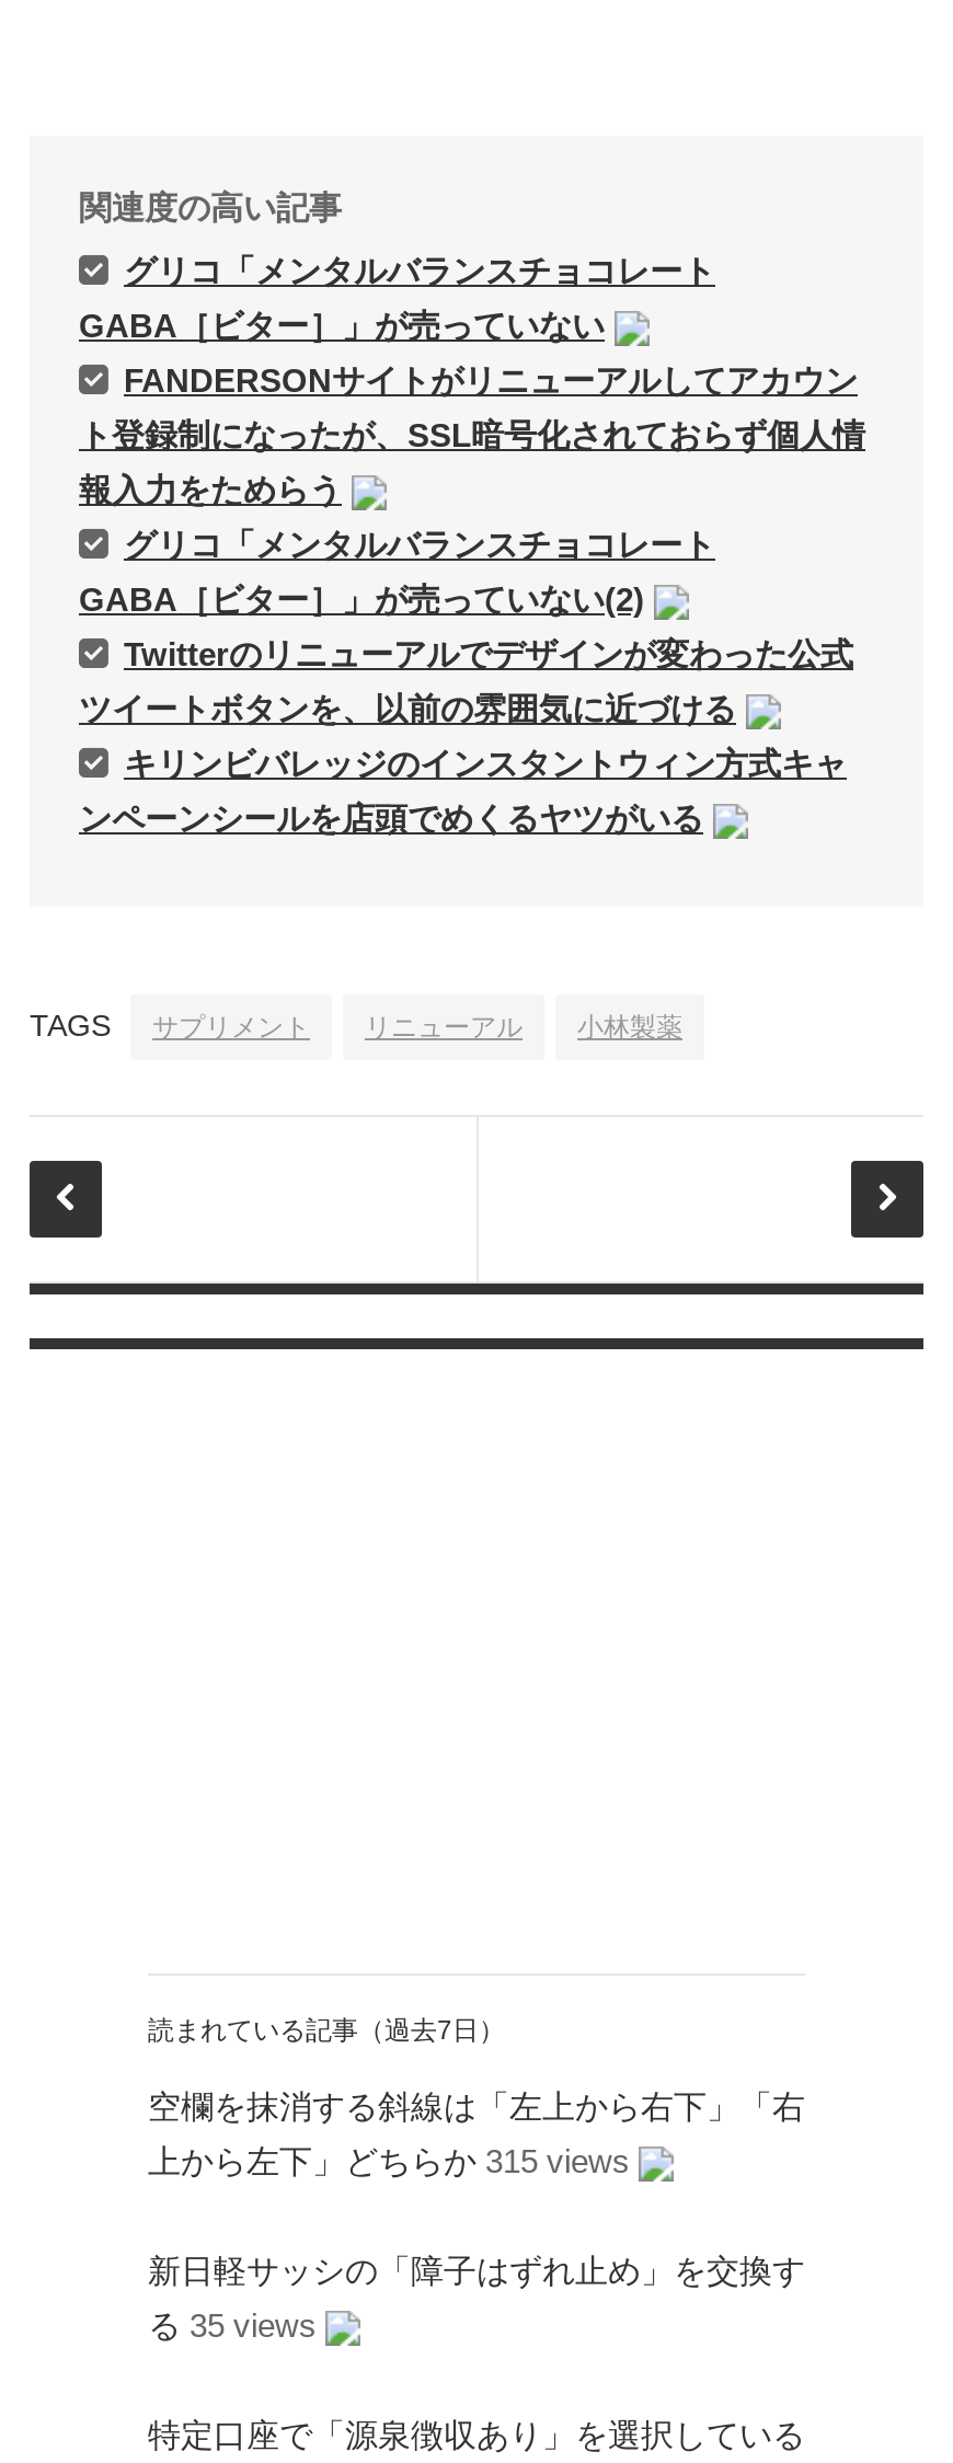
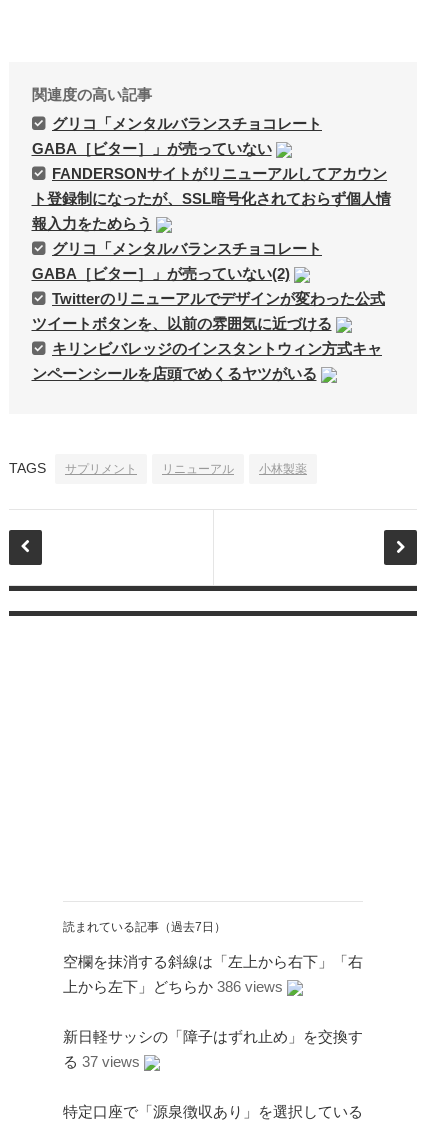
[148,2142,630,2179] 上から左下」どちらか 315 views -> [63,978,283,995] 上から左下」どちらか 386 views
[148,2306,317,2344] る 35 views -> [63,1053,140,1070] る 37 views

